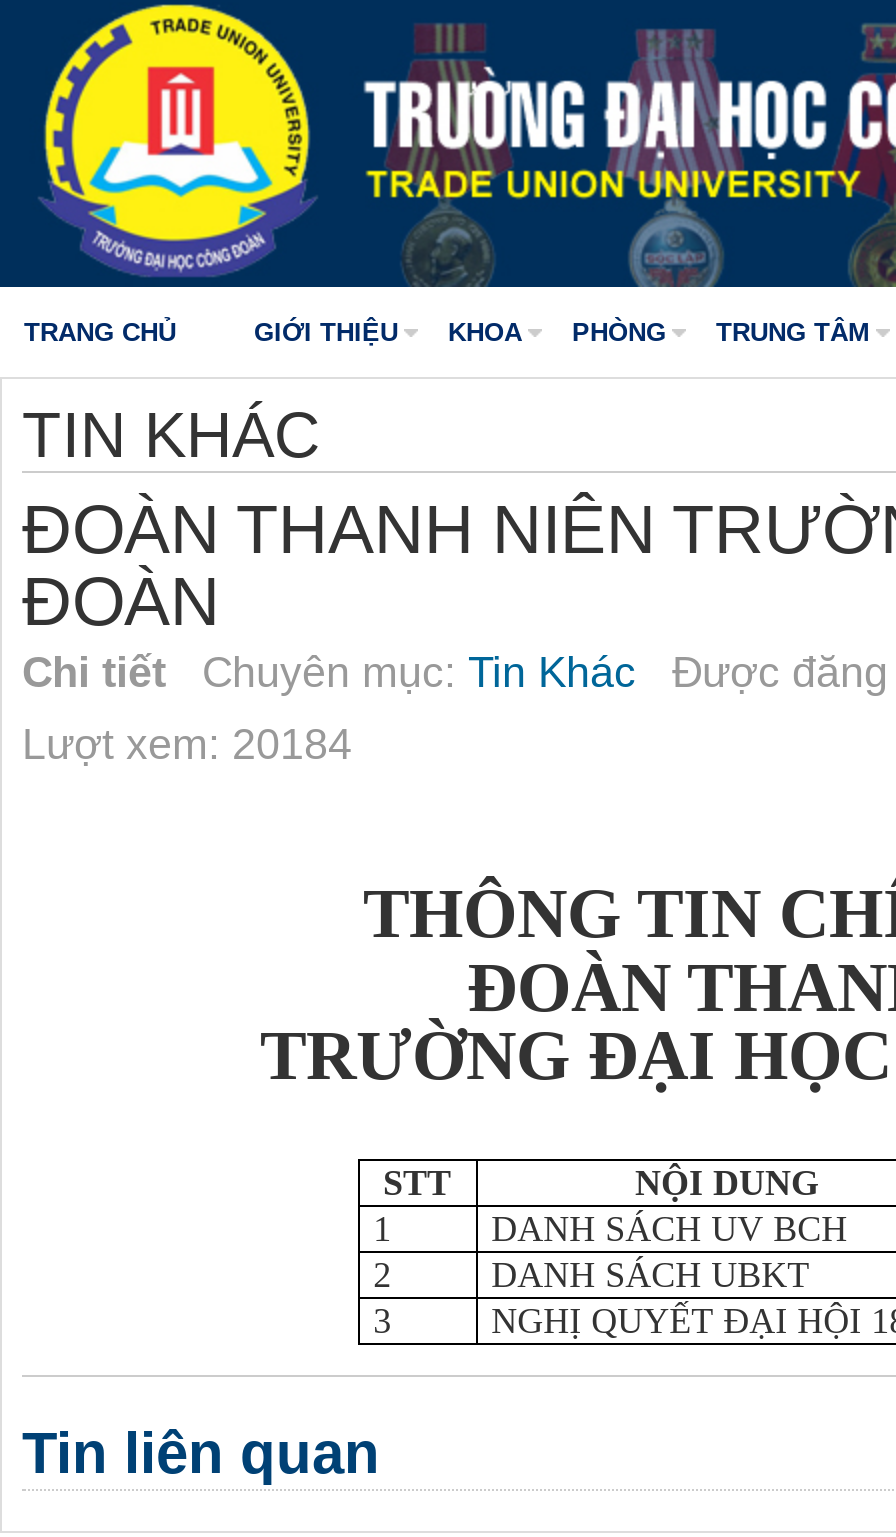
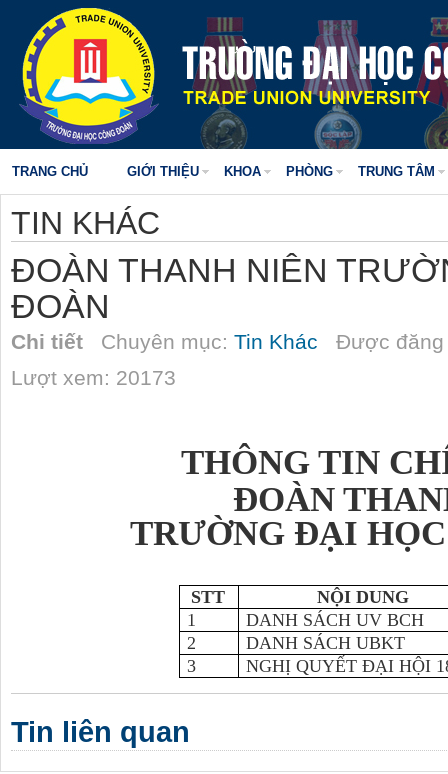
[22,721,352,769] Lượt xem: 20184 -> [11,366,176,390] Lượt xem: 20173

